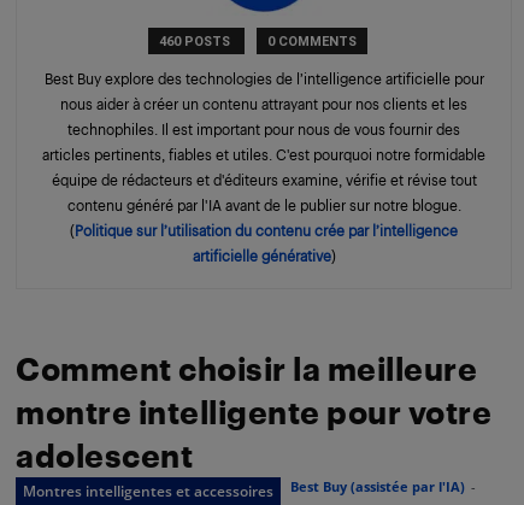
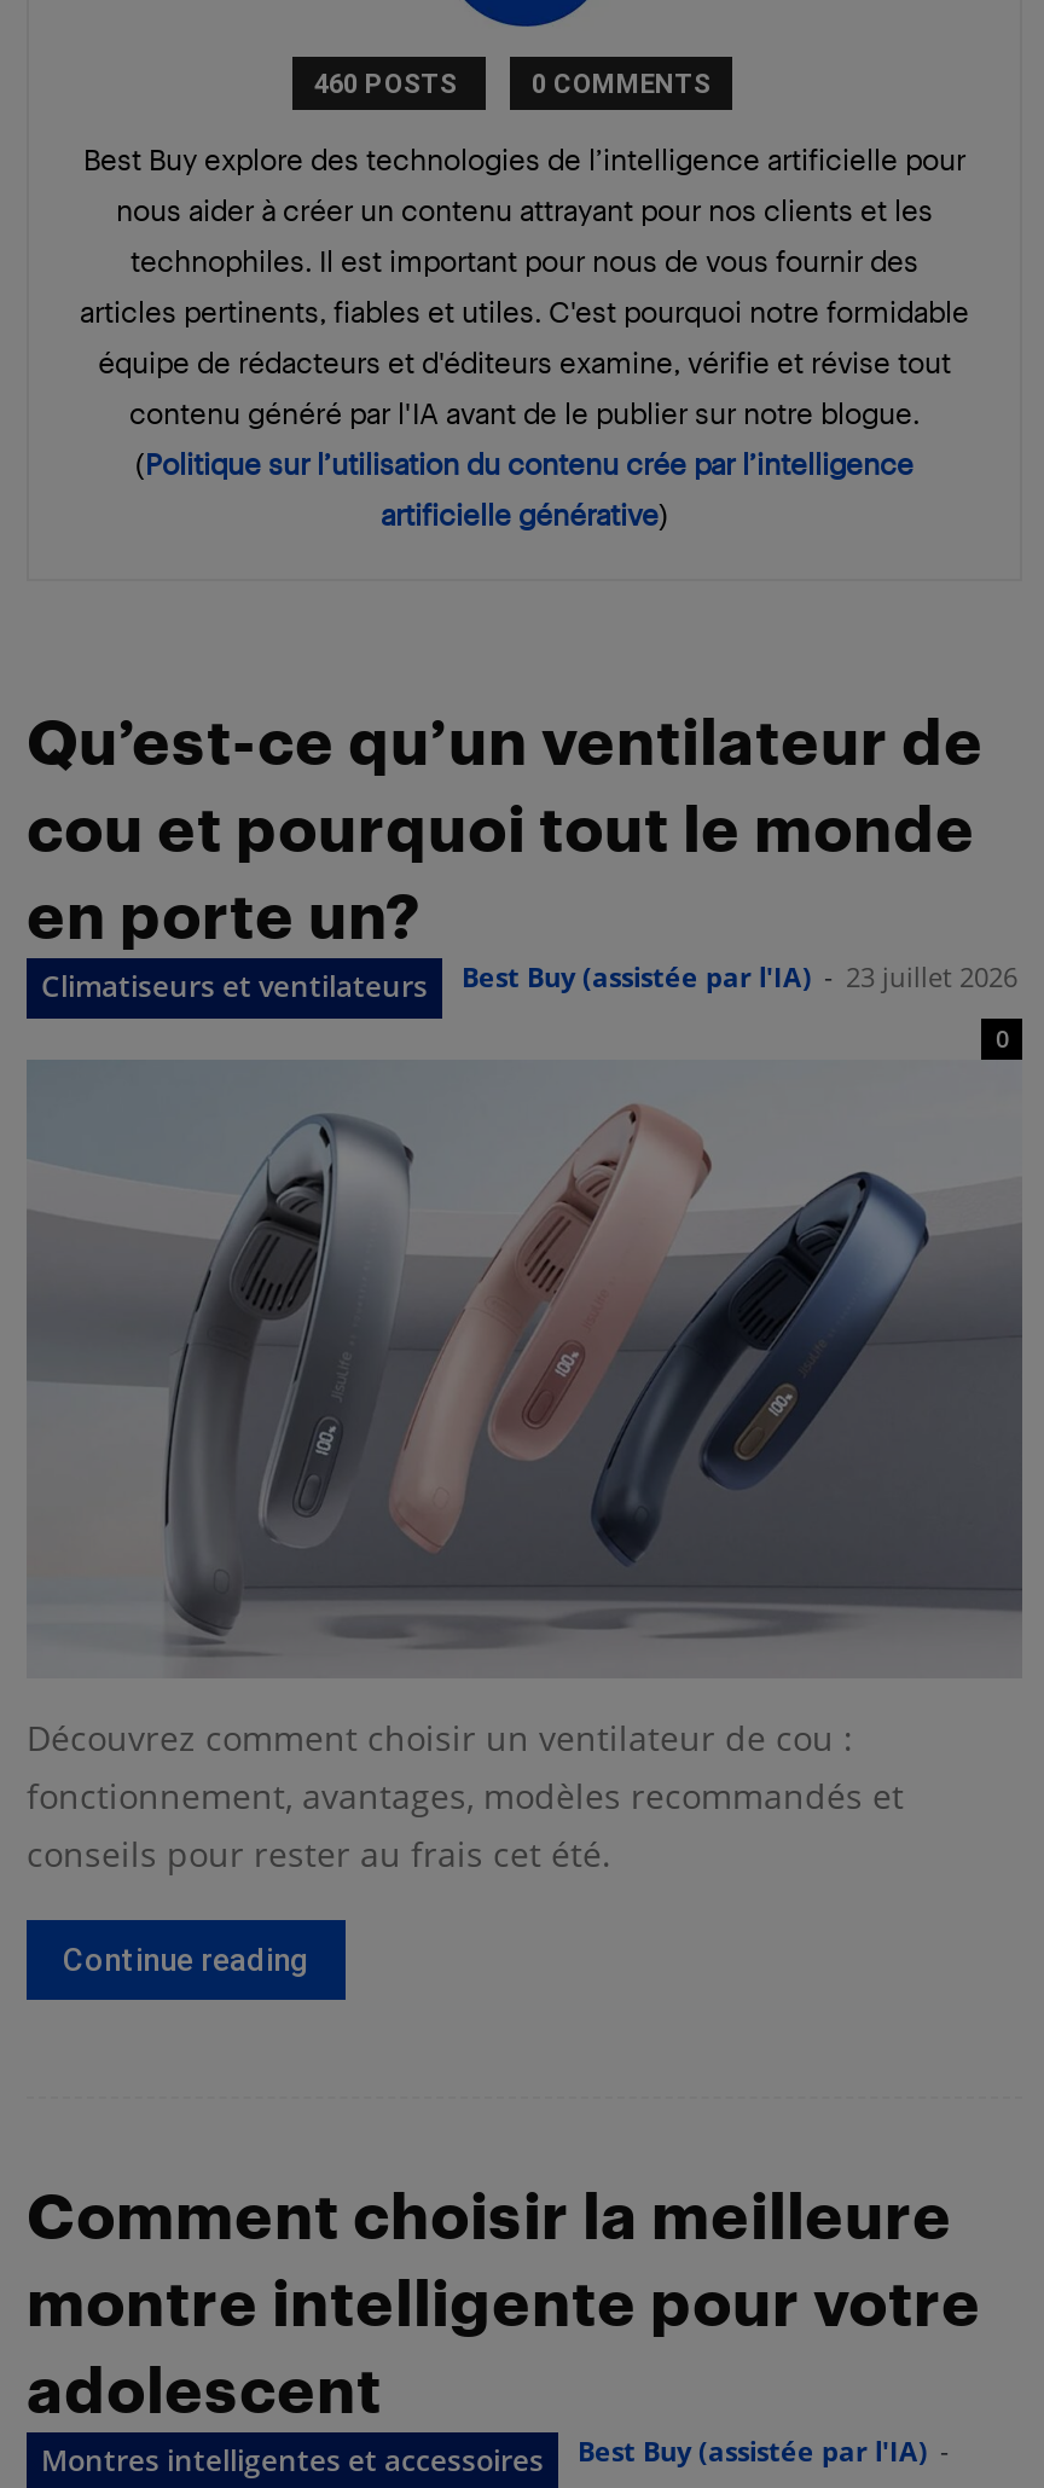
none -> [27,703,1025,1677] [image] | Qu’est-ce qu’un ventilateur de | cou et pourquoi tout le monde | en porte un? | Climatiseurs et ventilateurs | Best Buy (assistée par l'IA) - 23 juillet 2026 | 0
none -> [27,1715,904,1978] Découvrez comment choisir un ventilateur de cou : | fonctionnement, avantages, modèles recommandés et | conseils pour rester au frais cet été. | Continue reading

